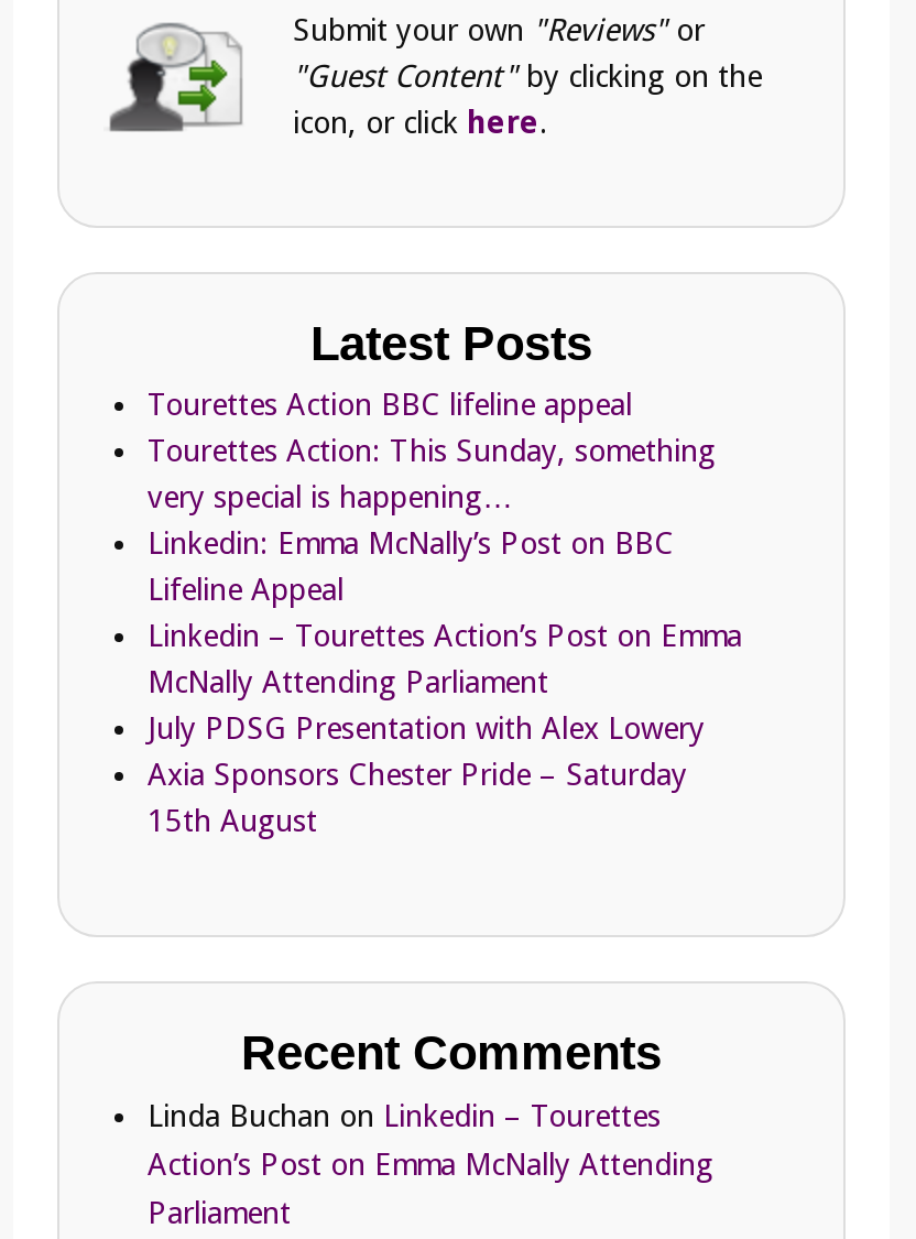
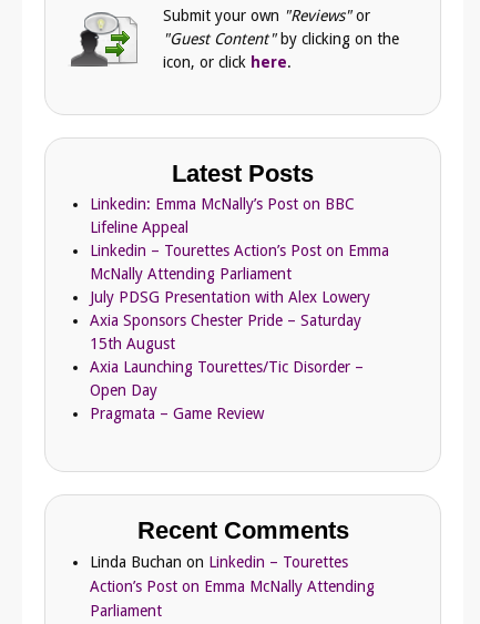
[148,386,716,514] Tourettes Action BBC lifeline appeal | Tourettes Action: This Sunday, something | very special is happening… -> none
moved [148,525,742,838] -> [90,195,389,352]: Linkedin: Emma McNally’s Post on BBC | Lifeline Appeal | Linkedin – Tourettes Action’s Post on Emma | McNally Attending Parliament | July PDSG Presentation with Alex Lowery | Axia Sponsors Chester Pride – Saturday | 15th August
none -> [90,358,364,422] Axia Launching Tourettes/Tic Disorder – | Open Day | Pragmata – Game Review

